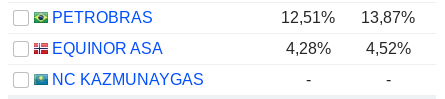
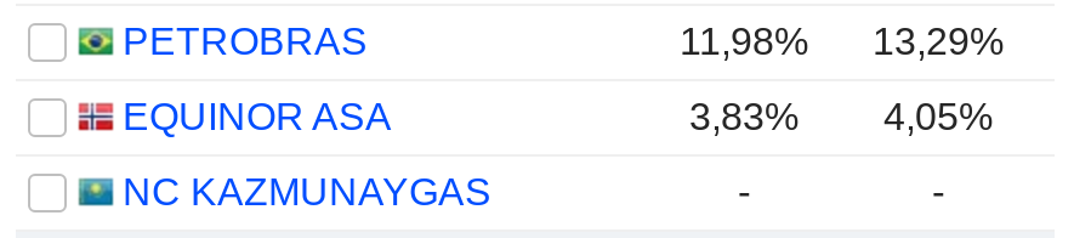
[281,9,335,26] 12,51% -> [680,21,808,62] 11,98%
[361,9,415,26] 13,87% -> [873,21,1004,62] 13,29%
[285,40,330,57] 4,28% -> [689,96,799,137] 3,83%
[365,40,410,57] 4,52% -> [883,96,993,137] 4,05%

